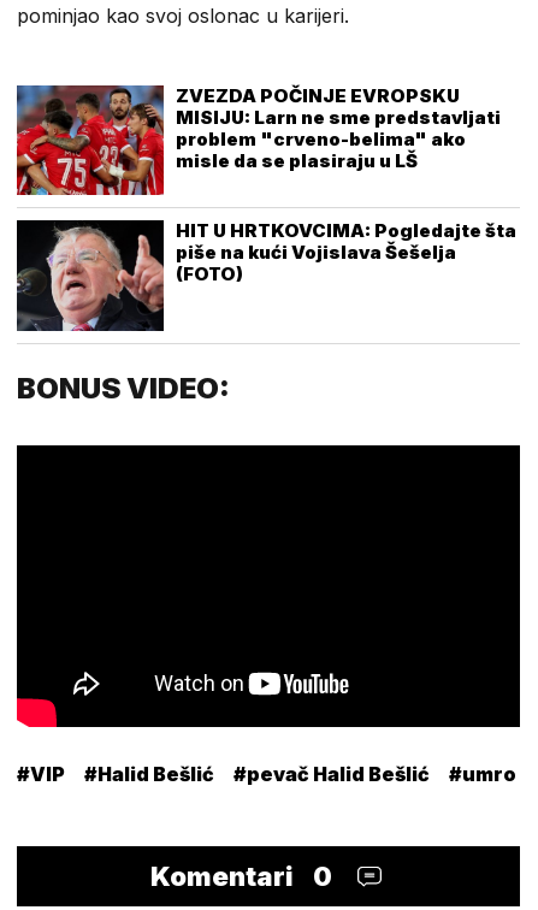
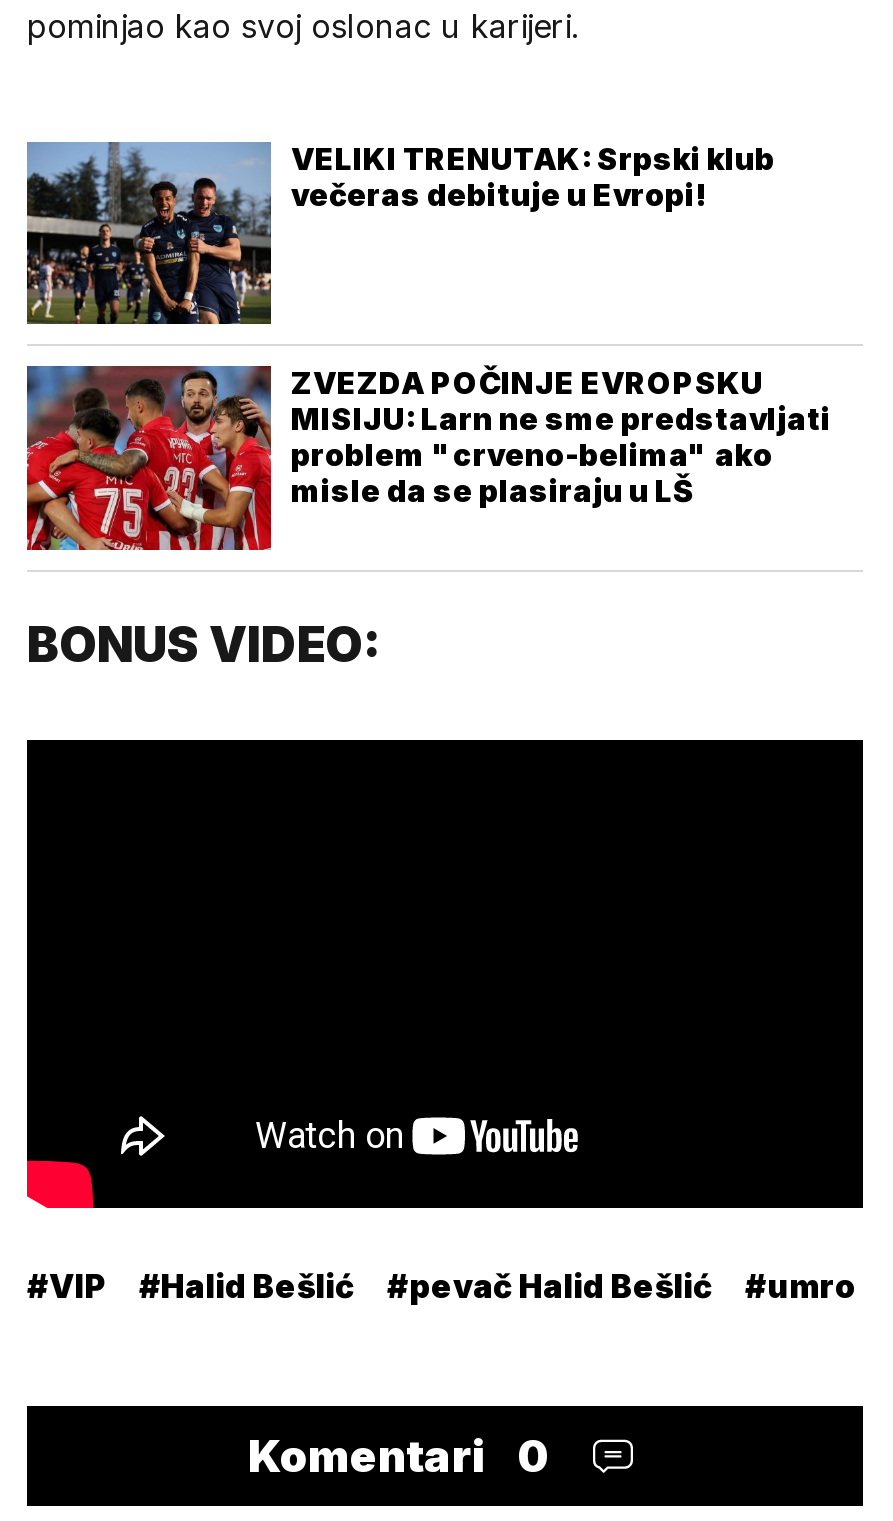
none -> [25,139,775,326] [image] | VELIKI TRENUTAK: Srpski klub | večeras debituje u Evropi!
moved [14,83,501,199] -> [23,362,831,554]: [image] | ZVEZDA POČINJE EVROPSKU | MISIJU: Larn ne sme predstavljati | problem "crveno-belima" ako | misle da se plasiraju u LŠ
[16,219,516,332] [image] | HIT U HRTKOVCIMA: Pogledajte šta | piše na kući Vojislava Šešelja | (FOTO) -> none

